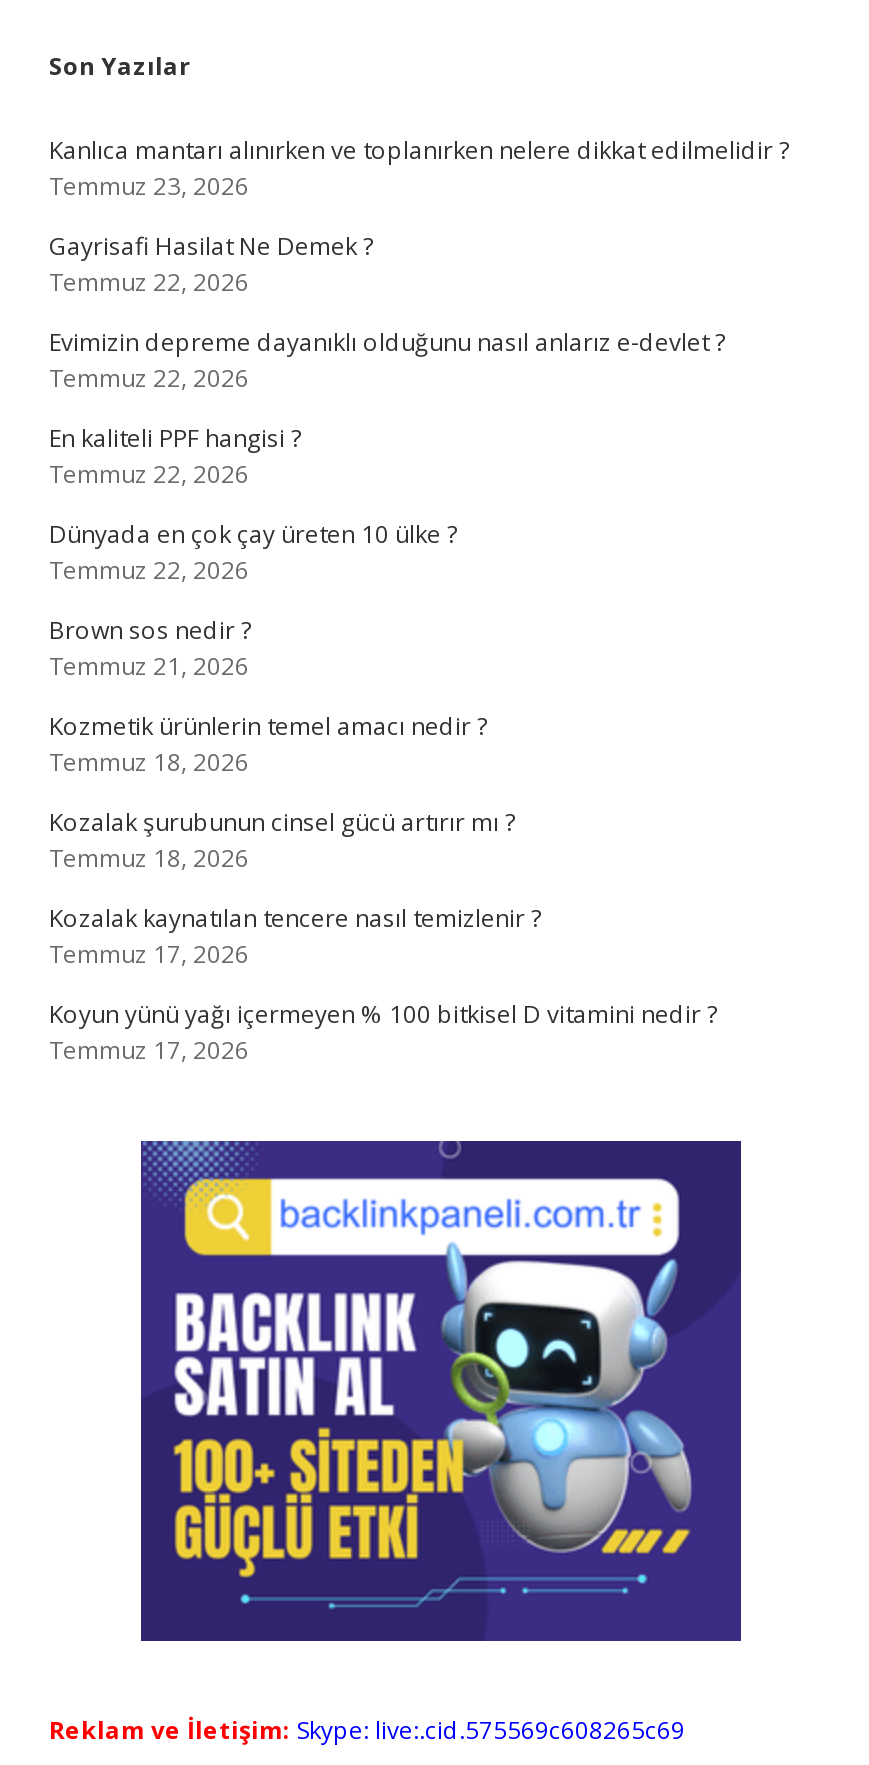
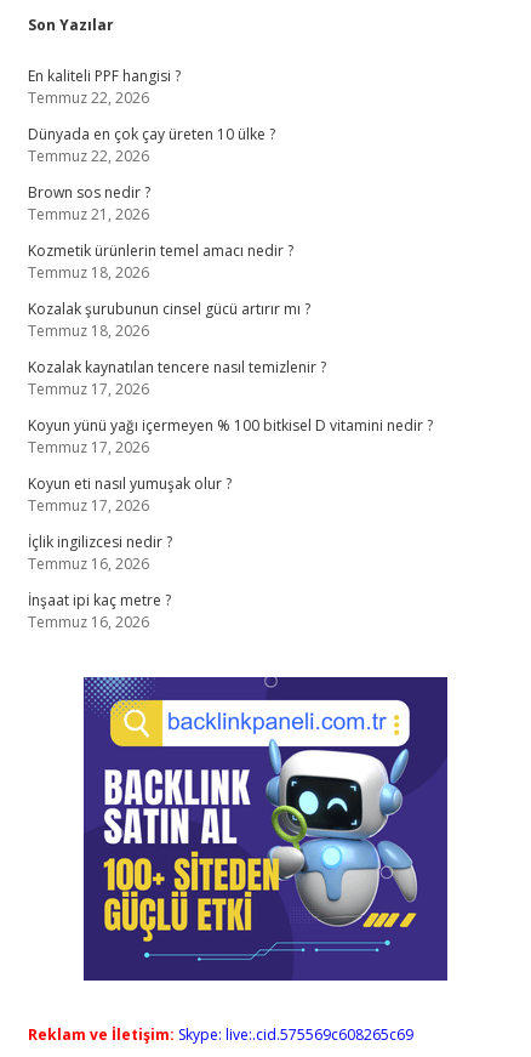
[49,133,789,395] Kanlıca mantarı alınırken ve toplanırken nelere dikkat edilmelidir ? | Temmuz 23, 2026 | Gayrisafi Hasilat Ne Demek ? | Temmuz 22, 2026 | Evimizin depreme dayanıklı olduğunu nasıl anlarız e-devlet ? | Temmuz 22, 2026 -> none
moved [49,421,717,1067] -> [28,66,433,458]: En kaliteli PPF hangisi ? | Temmuz 22, 2026 | Dünyada en çok çay üreten 10 ülke ? | ... | Koyun yünü yağı içermeyen % 100 bitkisel D vitamini nedir ? | Temmuz 17, 2026
none -> [28,473,232,632] Koyun eti nasıl yumuşak olur ? | Temmuz 17, 2026 | İçlik ingilizcesi nedir ? | Temmuz 16, 2026 | İnşaat ipi kaç metre ? | Temmuz 16, 2026

